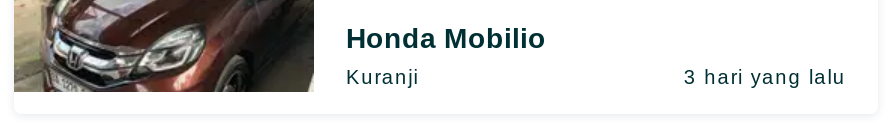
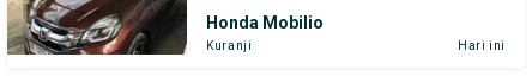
[684,65,846,87] 3 hari yang lalu -> [458,39,506,52] Hari ini

